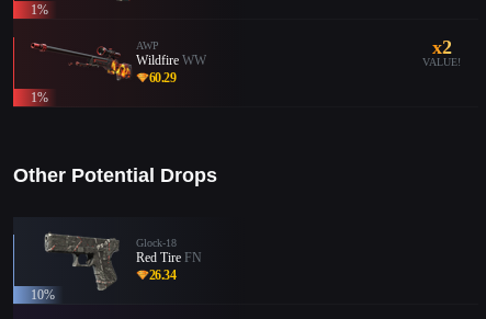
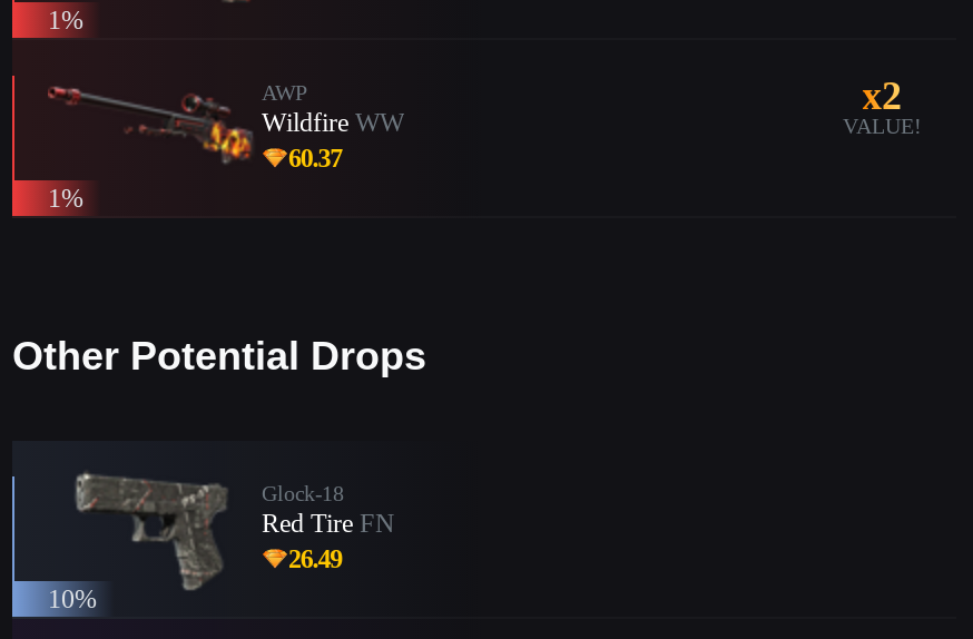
[149,70,176,85] 60.29 -> [288,141,342,173] 60.37
[149,267,176,282] 26.34 -> [288,542,342,573] 26.49

